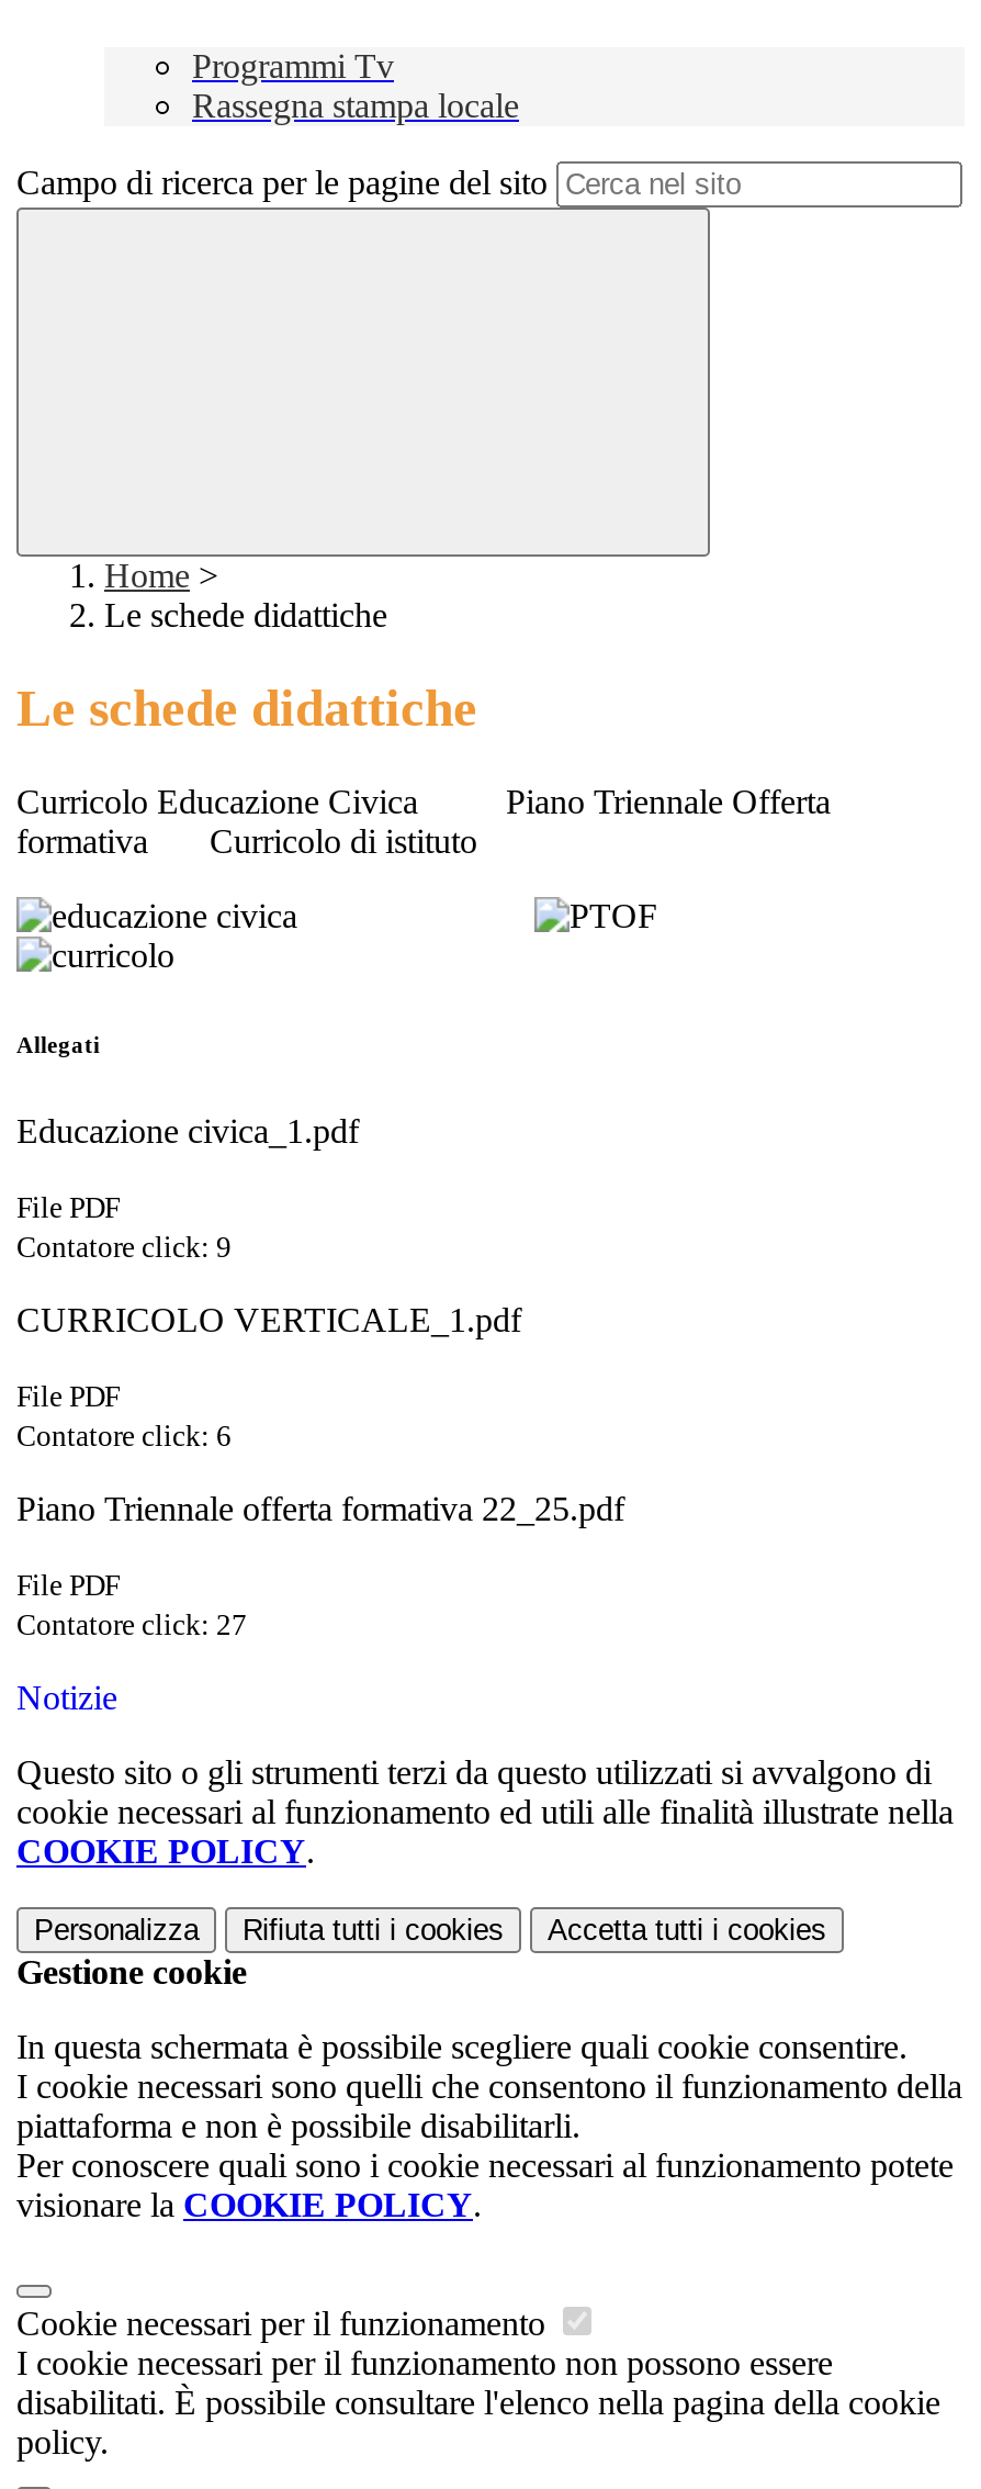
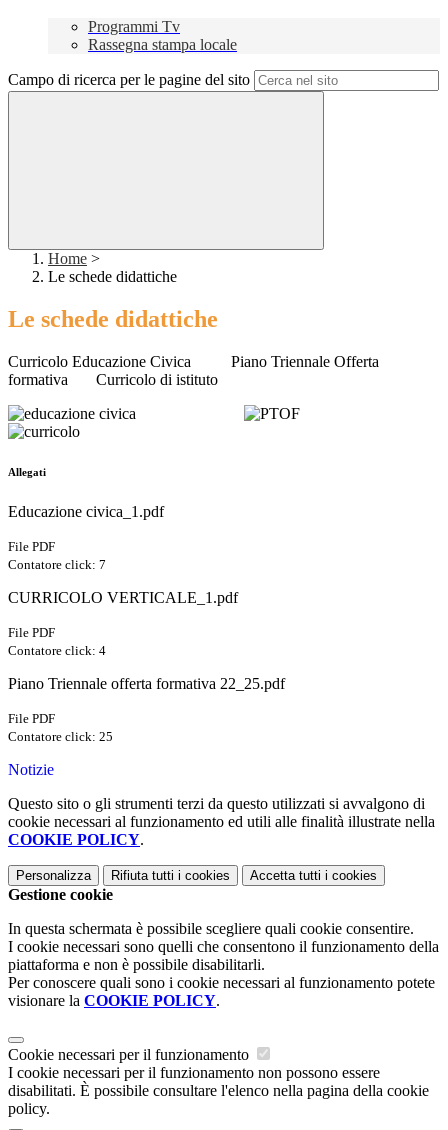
[16,1231,232,1264] Contatore click: 9 -> [8,557,106,572] Contatore click: 7
[16,1420,232,1453] Contatore click: 6 -> [8,643,106,658] Contatore click: 4
[16,1609,247,1642] Contatore click: 27 -> [8,729,113,744] Contatore click: 25

